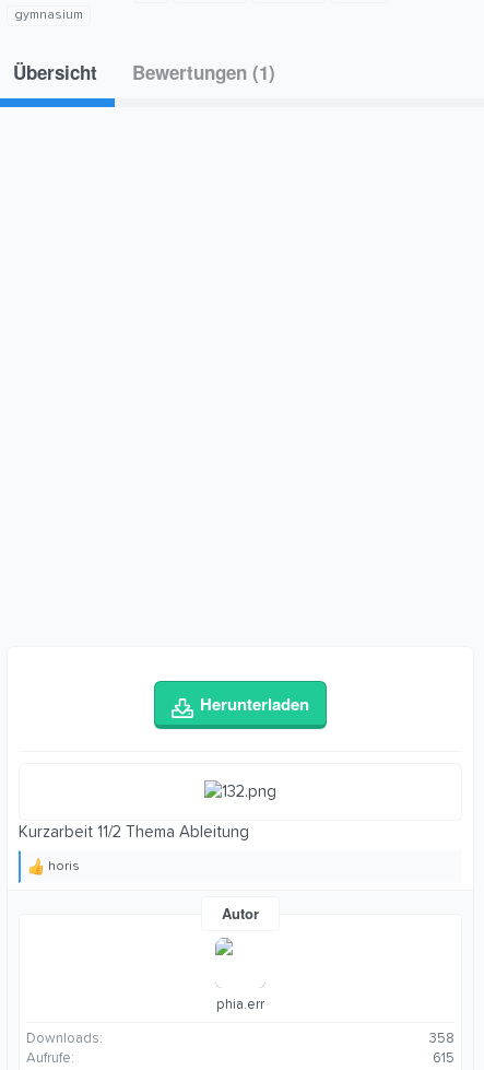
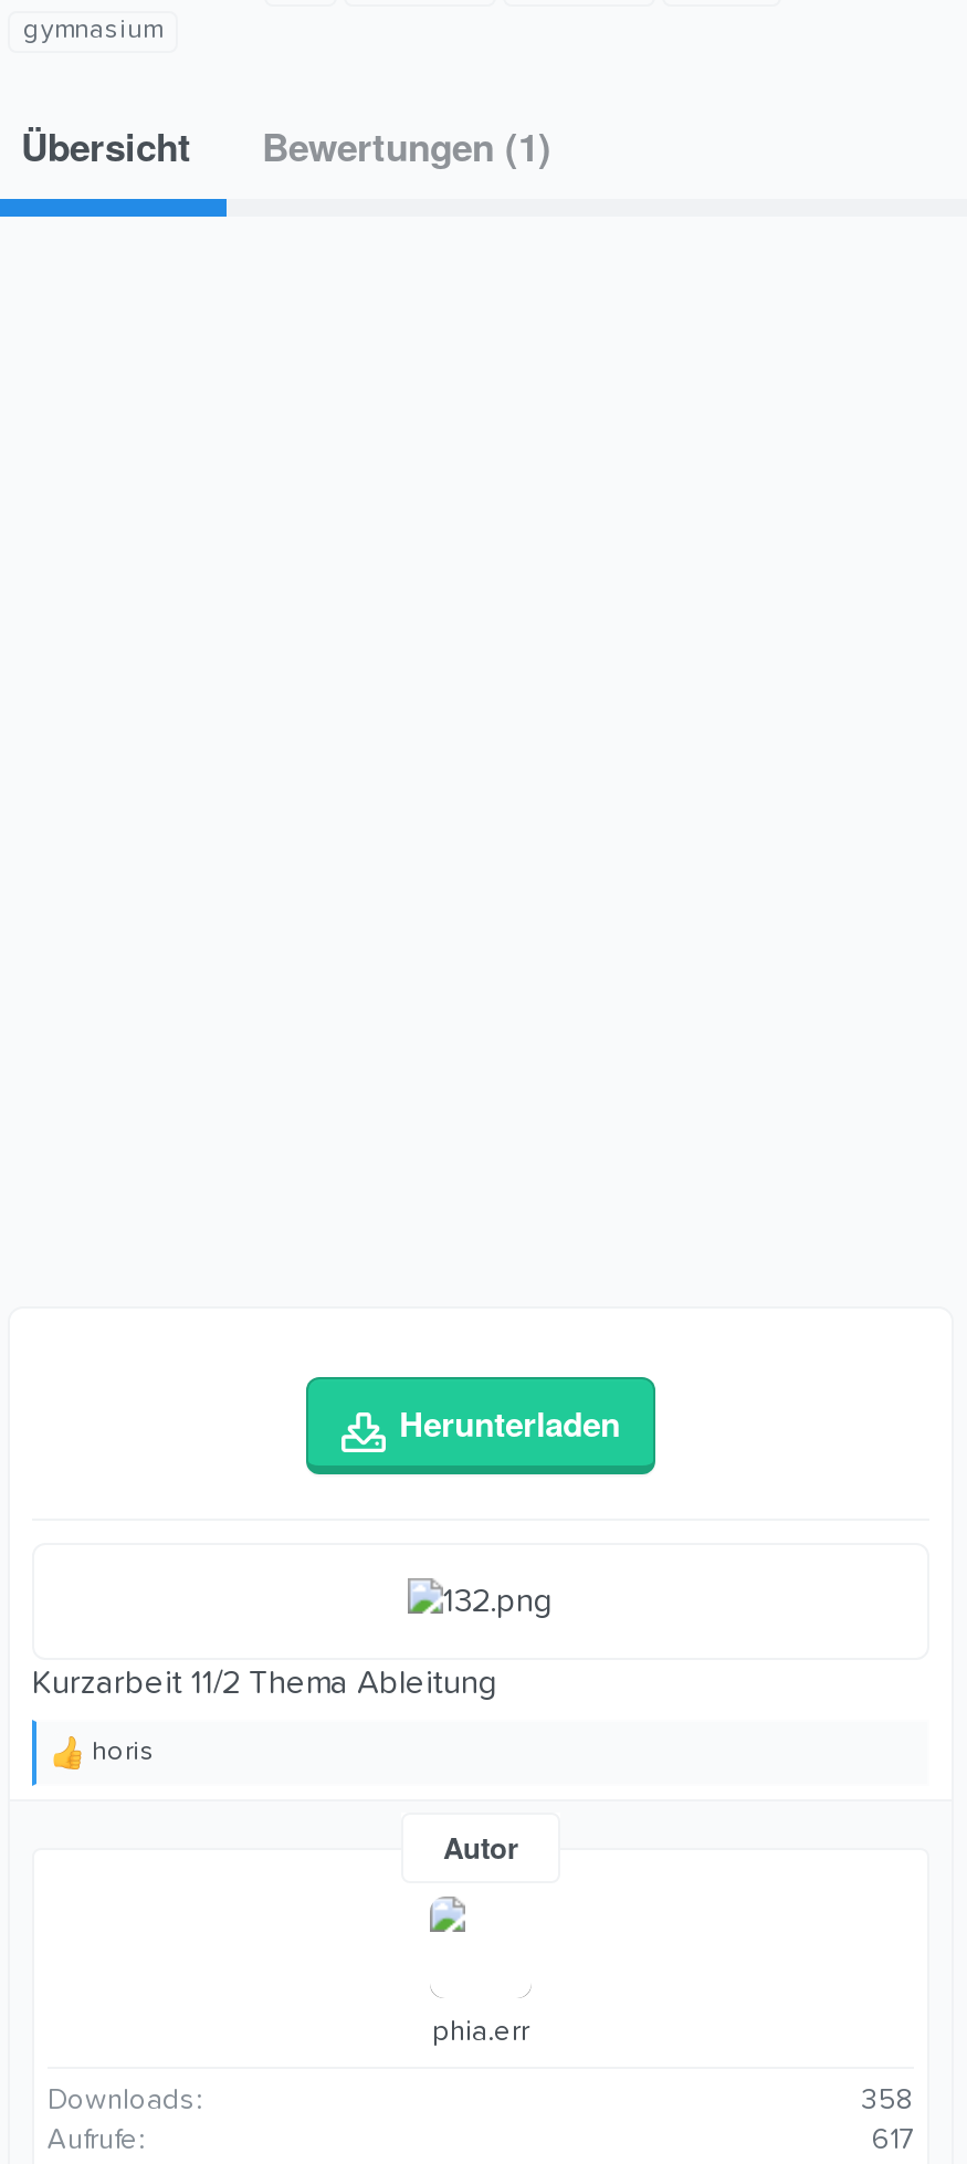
[433,1052,455,1066] 615 -> [872,2127,914,2156] 617

